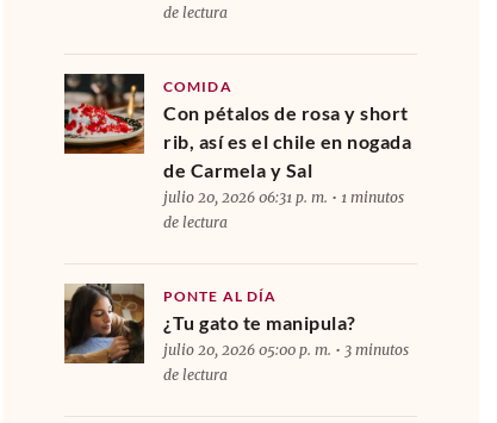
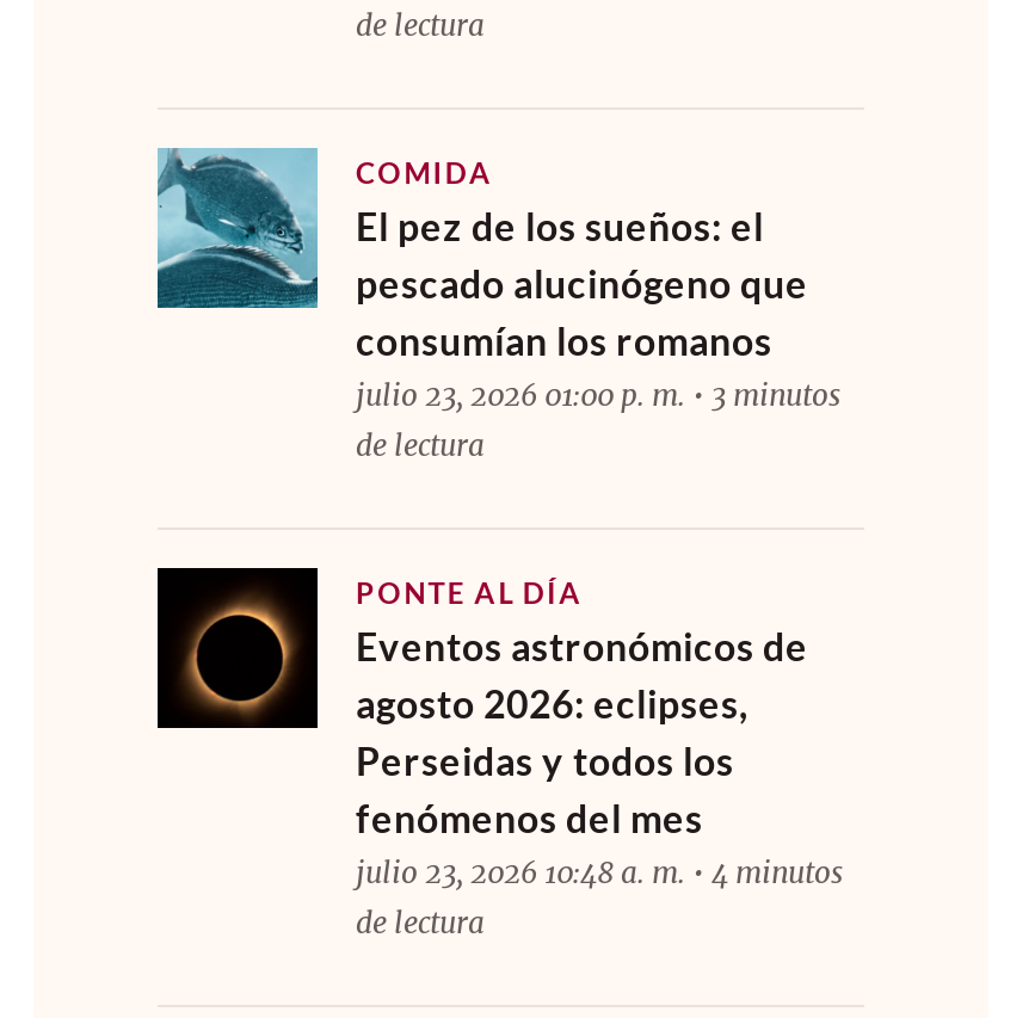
[63,73,411,206] [image] | Con pétalos de rosa y short | rib, así es el chile en nogada | de Carmela y Sal | julio 20, 2026 06:31 p. m. • 1 minutos -> [155,148,840,413] [image] | El pez de los sueños: el | pescado alucinógeno que | consumían los romanos | julio 23, 2026 01:00 p. m. • 3 minutos
[63,282,409,365] [image] | ¿Tu gato te manipula? | julio 20, 2026 05:00 p. m. • 3 minutos -> [155,566,843,890] [image] | Eventos astronómicos de | agosto 2026: eclipses, | Perseidas y todos los | fenómenos del mes | julio 23, 2026 10:48 a. m. • 4 minutos

